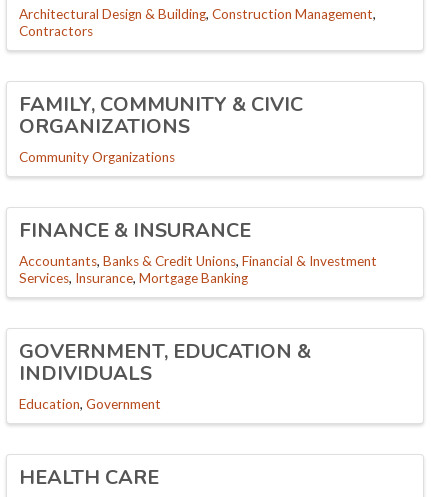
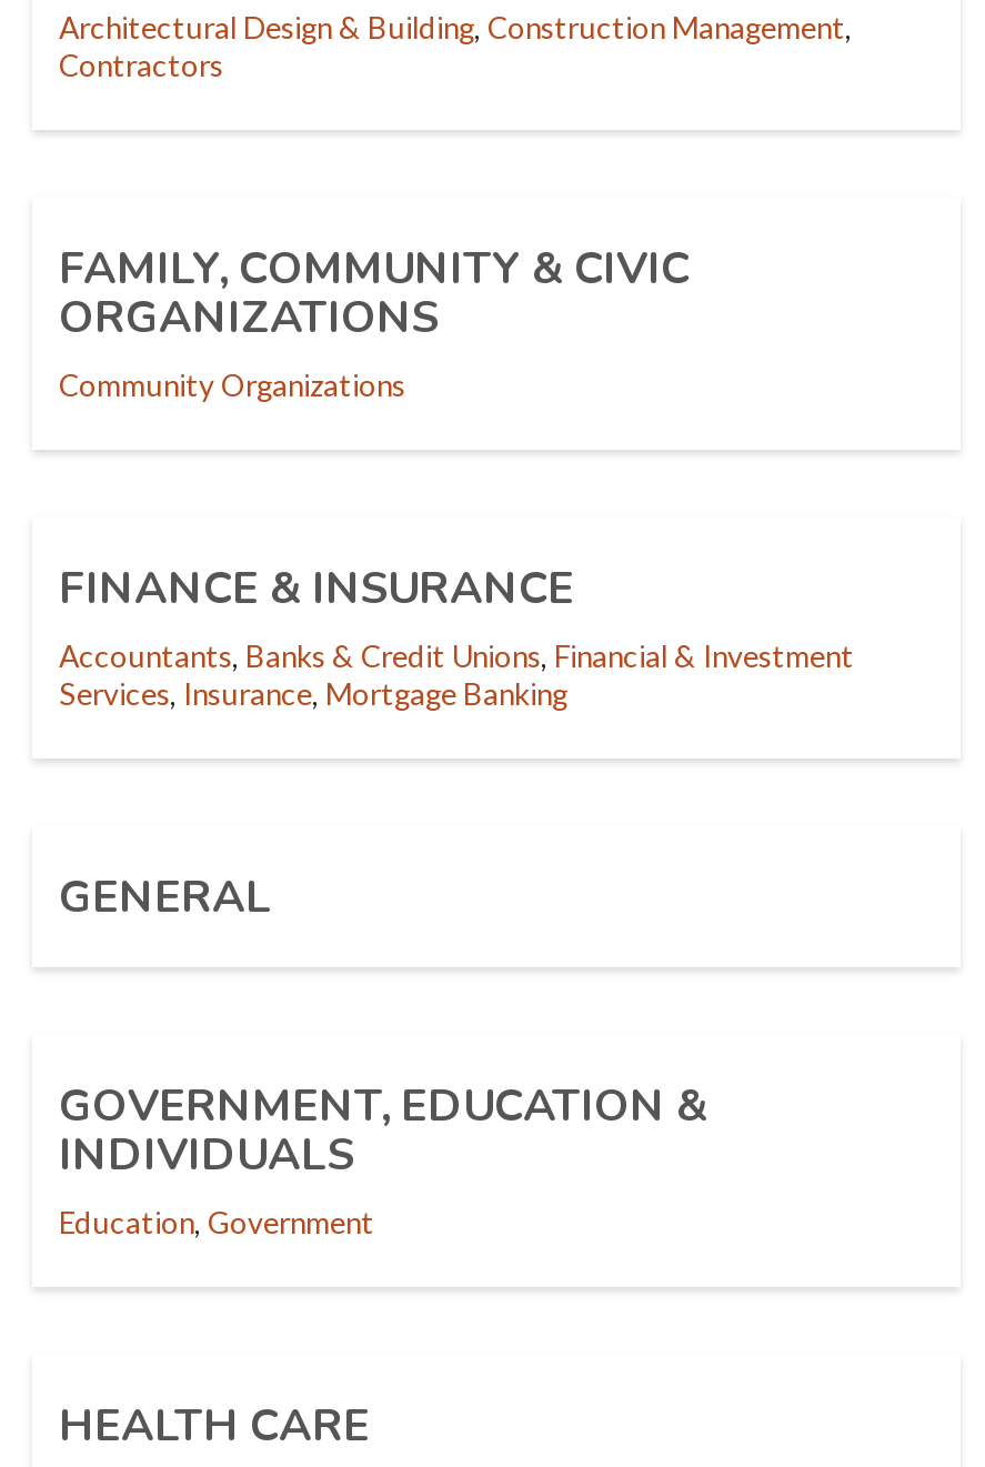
none -> [59,867,272,927] GENERAL

